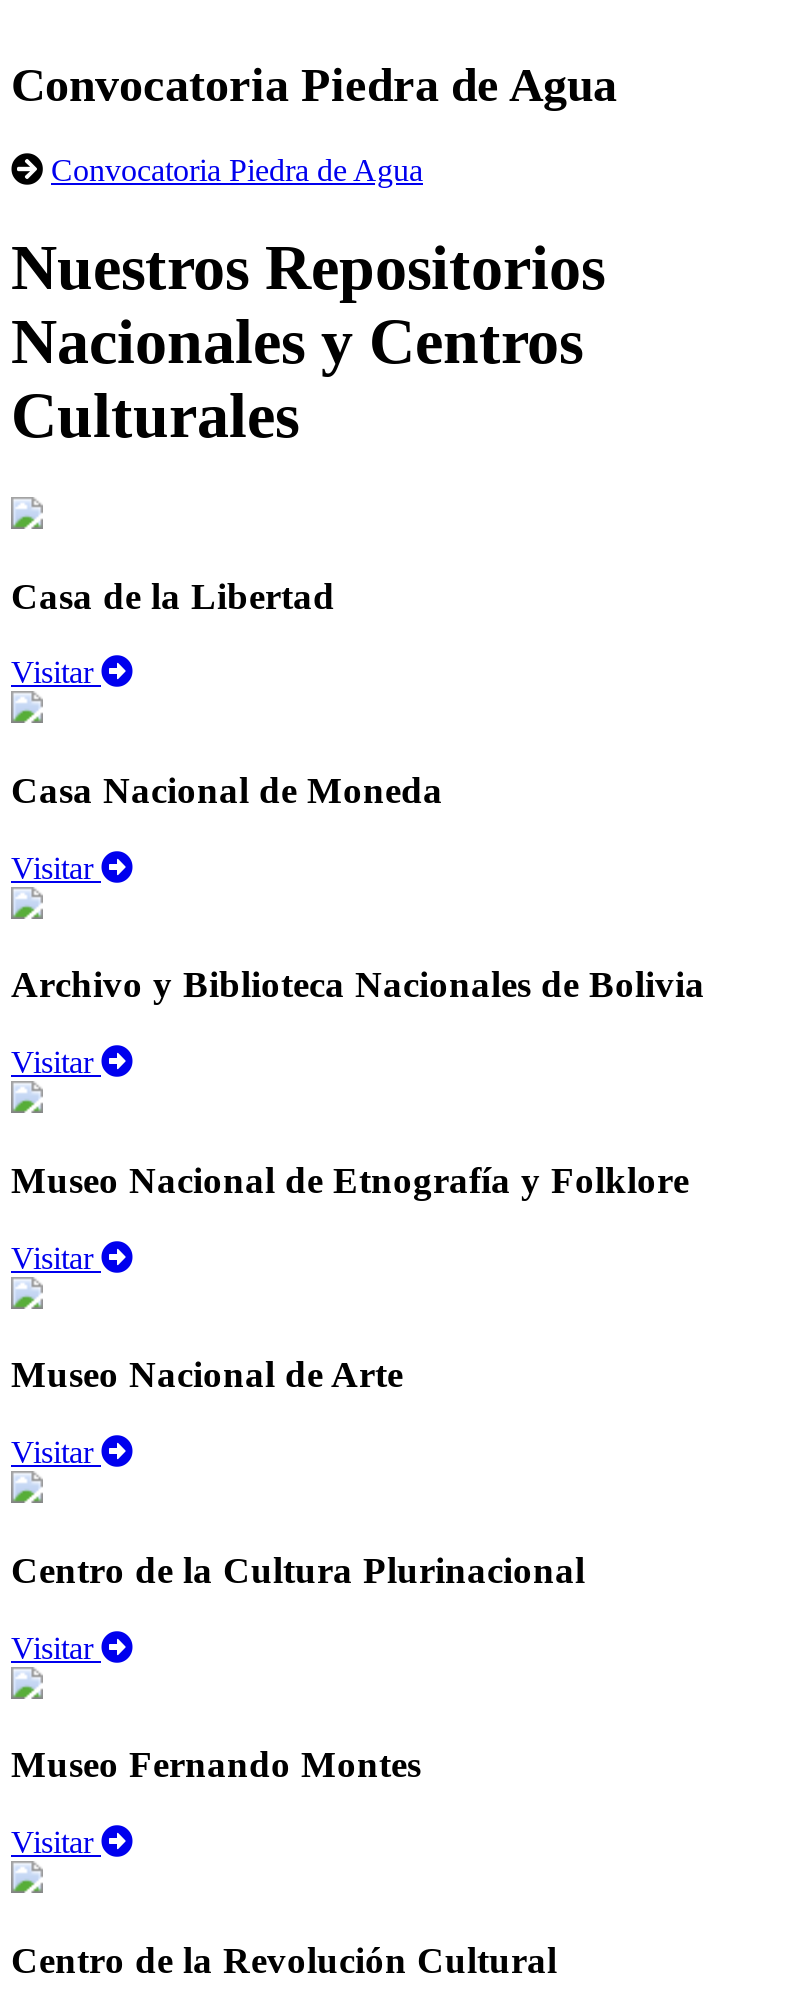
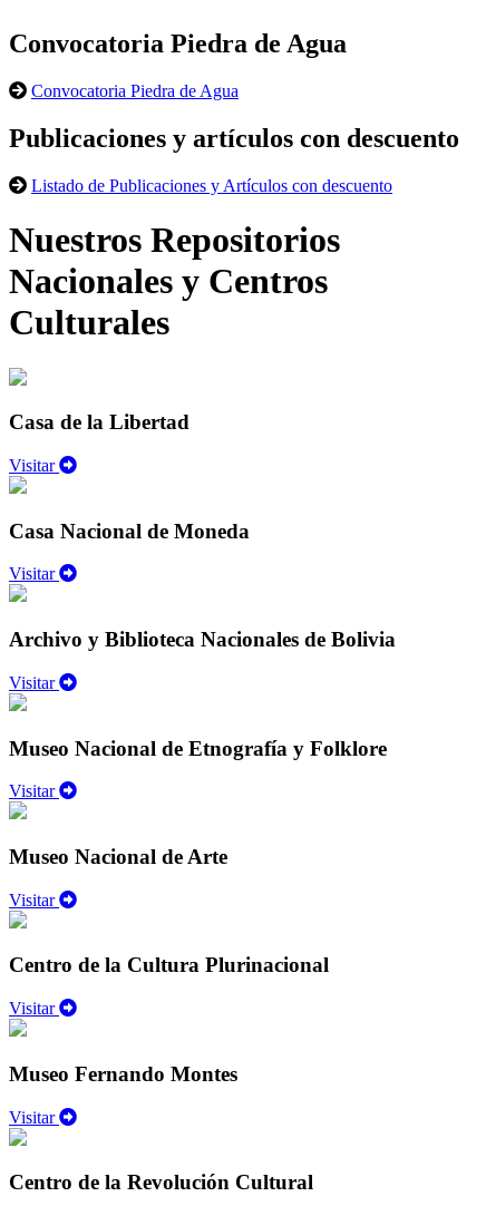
none -> [9,123,459,195] Publicaciones y artículos con descuento | Listado de Publicaciones y Artículos con descuento

